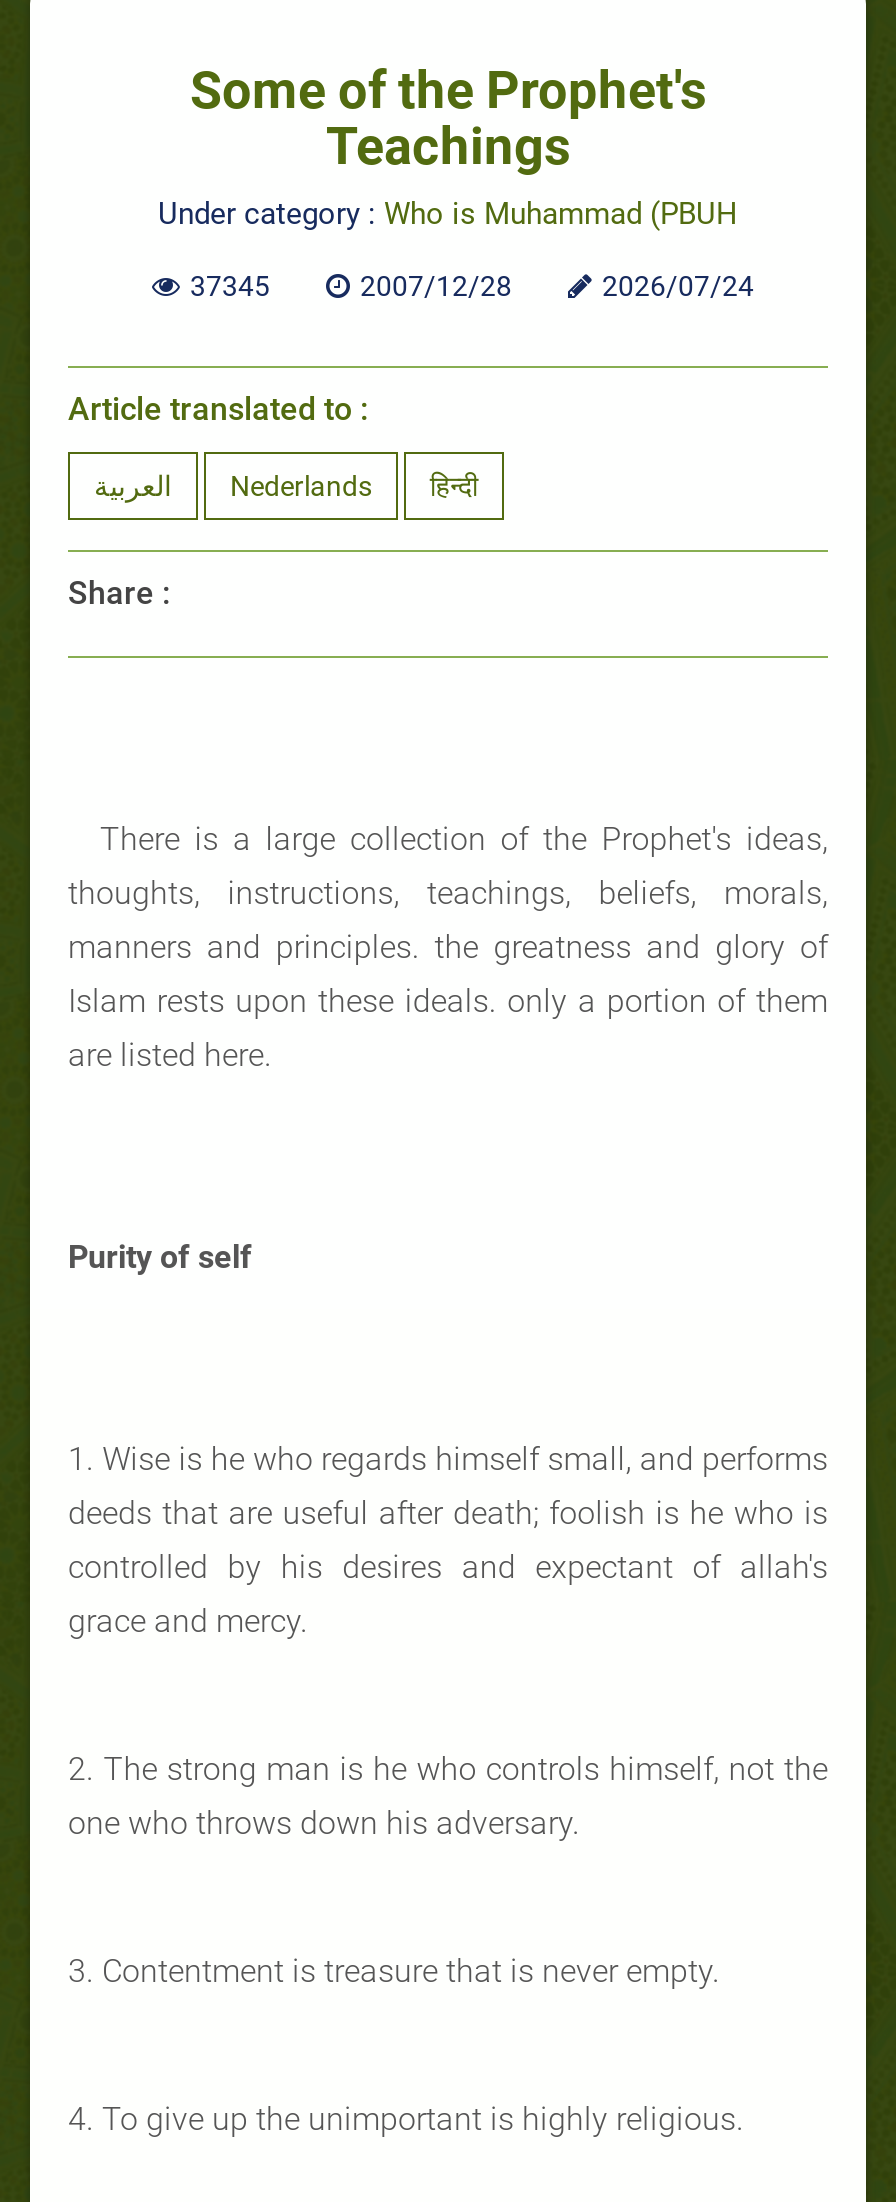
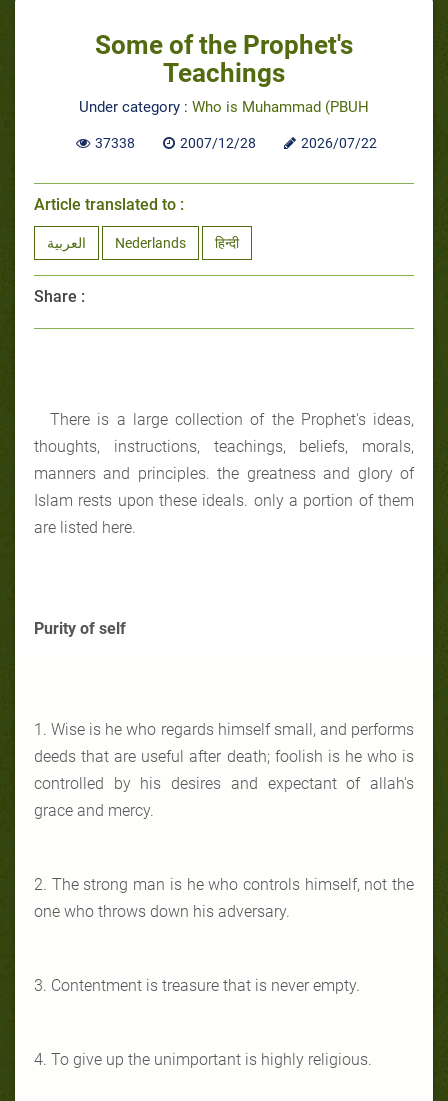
[190,269,270,301] 37345 -> [95,135,135,151] 37338
[602,269,754,301] 2026/07/24 -> [301,135,377,151] 2026/07/22

